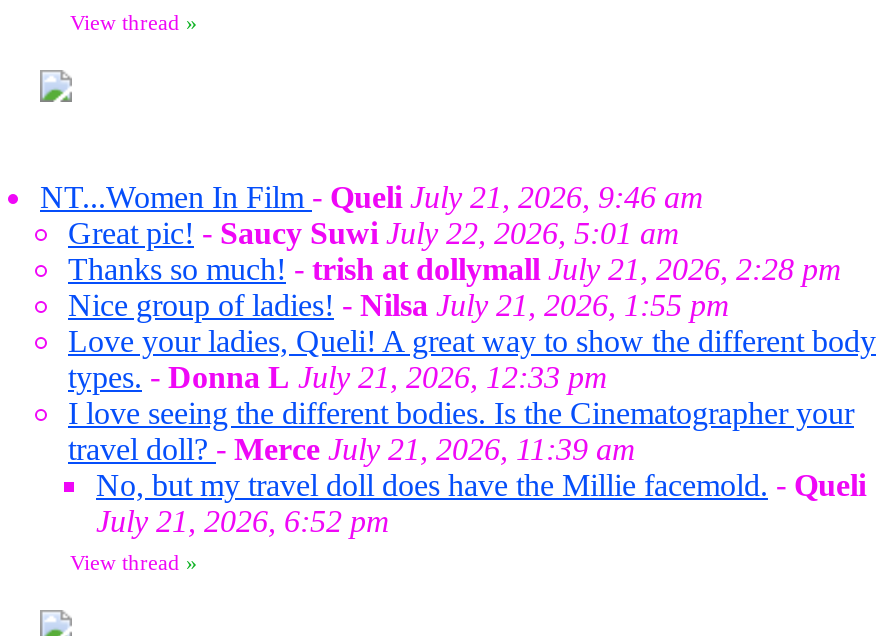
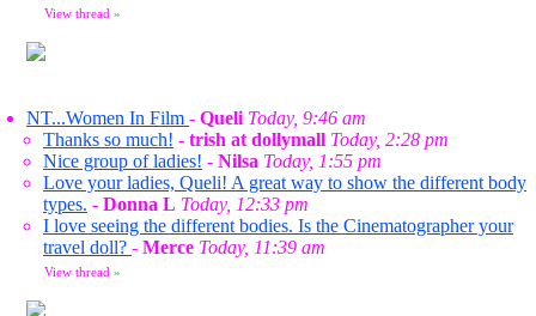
[40,180,842,322] NT...Women In Film - Queli July 21, 2026, 9:46 am | Great pic! - Saucy Suwi July 22, 2026, 5:01 am | Thanks so much!- trish at dollymall July 21, 2026, 2:28 pm | Nice group of ladies! - Nilsa July 21, 2026, 1:55 pm -> [26,108,449,171] NT...Women In Film - Queli Today, 9:46 am | Thanks so much! - trish at dollymall Today, 2:28 pm | Nice group of ladies! - Nilsa Today, 1:55 pm
[68,360,608,394] types.- Donna L July 21, 2026, 12:33 pm -> [43,194,309,214] types.- Donna L Today, 12:33 pm
[68,432,866,538] travel doll? - Merce July 21, 2026, 11:39 am | No, but my travel doll does have the Millie facemold. - Queli | July 21, 2026, 6:52 pm -> [43,237,325,257] travel doll? - Merce Today, 11:39 am

